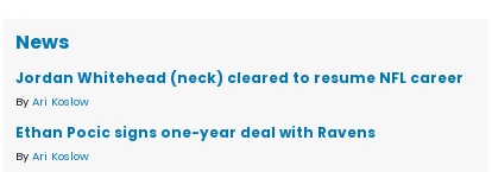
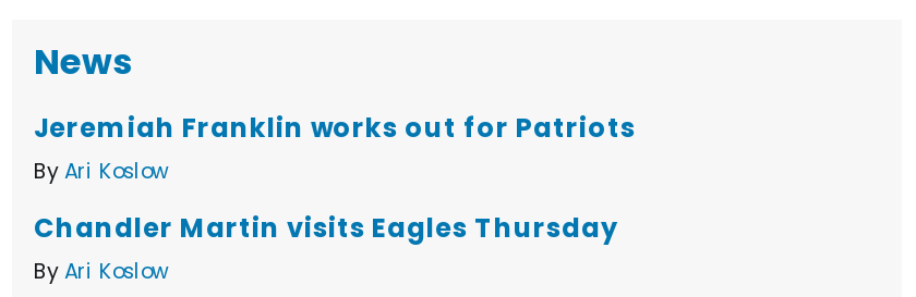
[15,68,463,88] Jordan Whitehead (neck) cleared to resume NFL career -> [34,110,636,147] Jeremiah Franklin works out for Patriots
[15,123,376,143] Ethan Pocic signs one-year deal with Ravens -> [34,210,618,247] Chandler Martin visits Eagles Thursday

